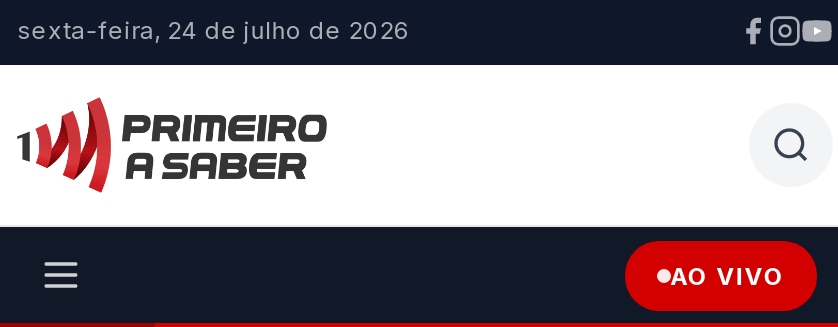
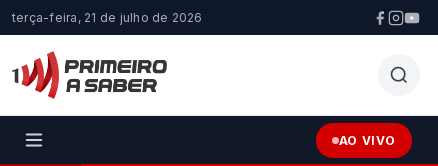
[17,15,410,45] sexta-feira, 24 de julho de 2026 -> [12,10,203,25] terça-feira, 21 de julho de 2026

